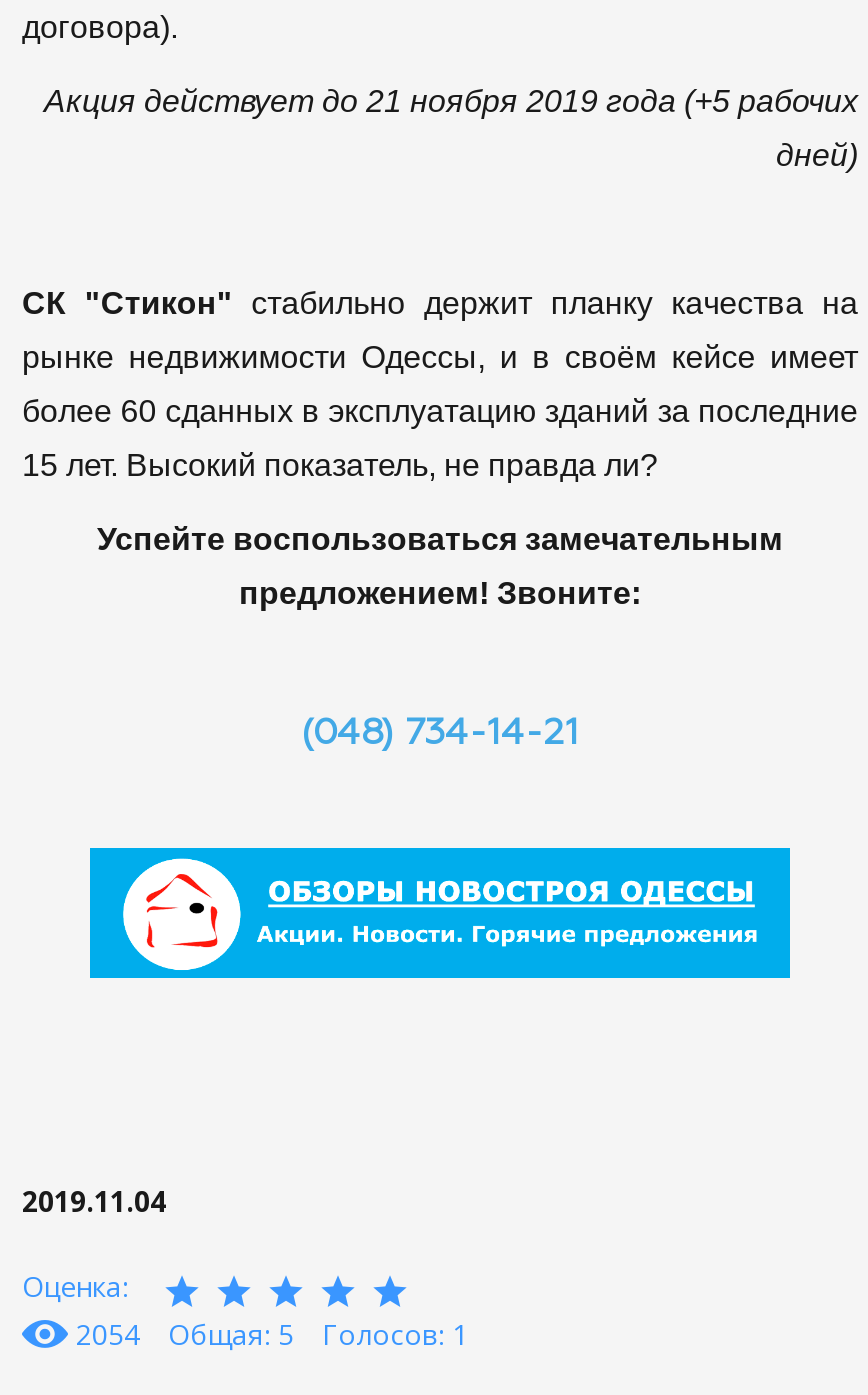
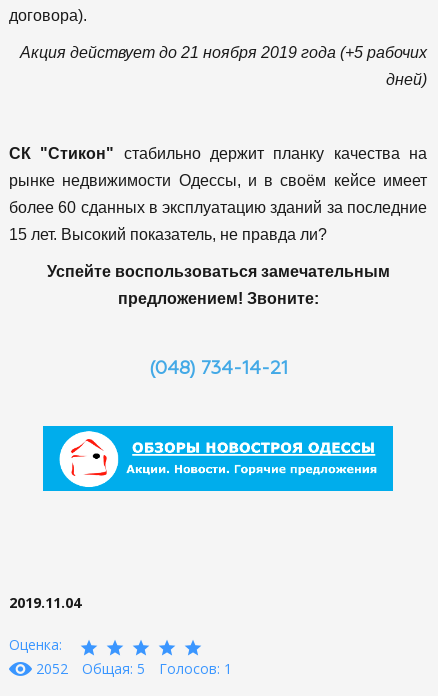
[76,1314,468,1352] 2054 Общая: 5 Голосов: 1 -> [36,659,232,678] 2052 Общая: 5 Голосов: 1

